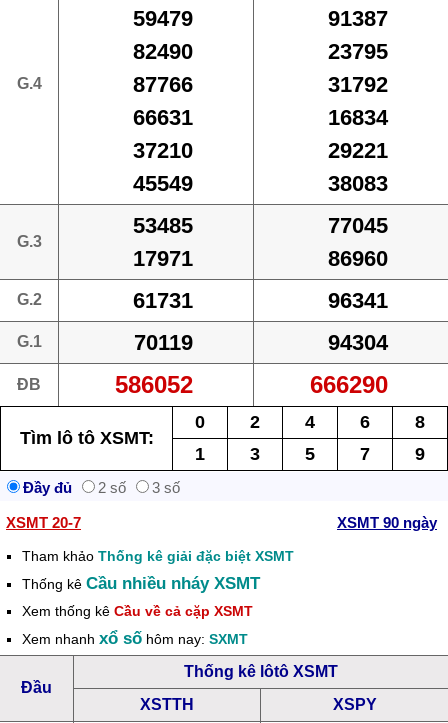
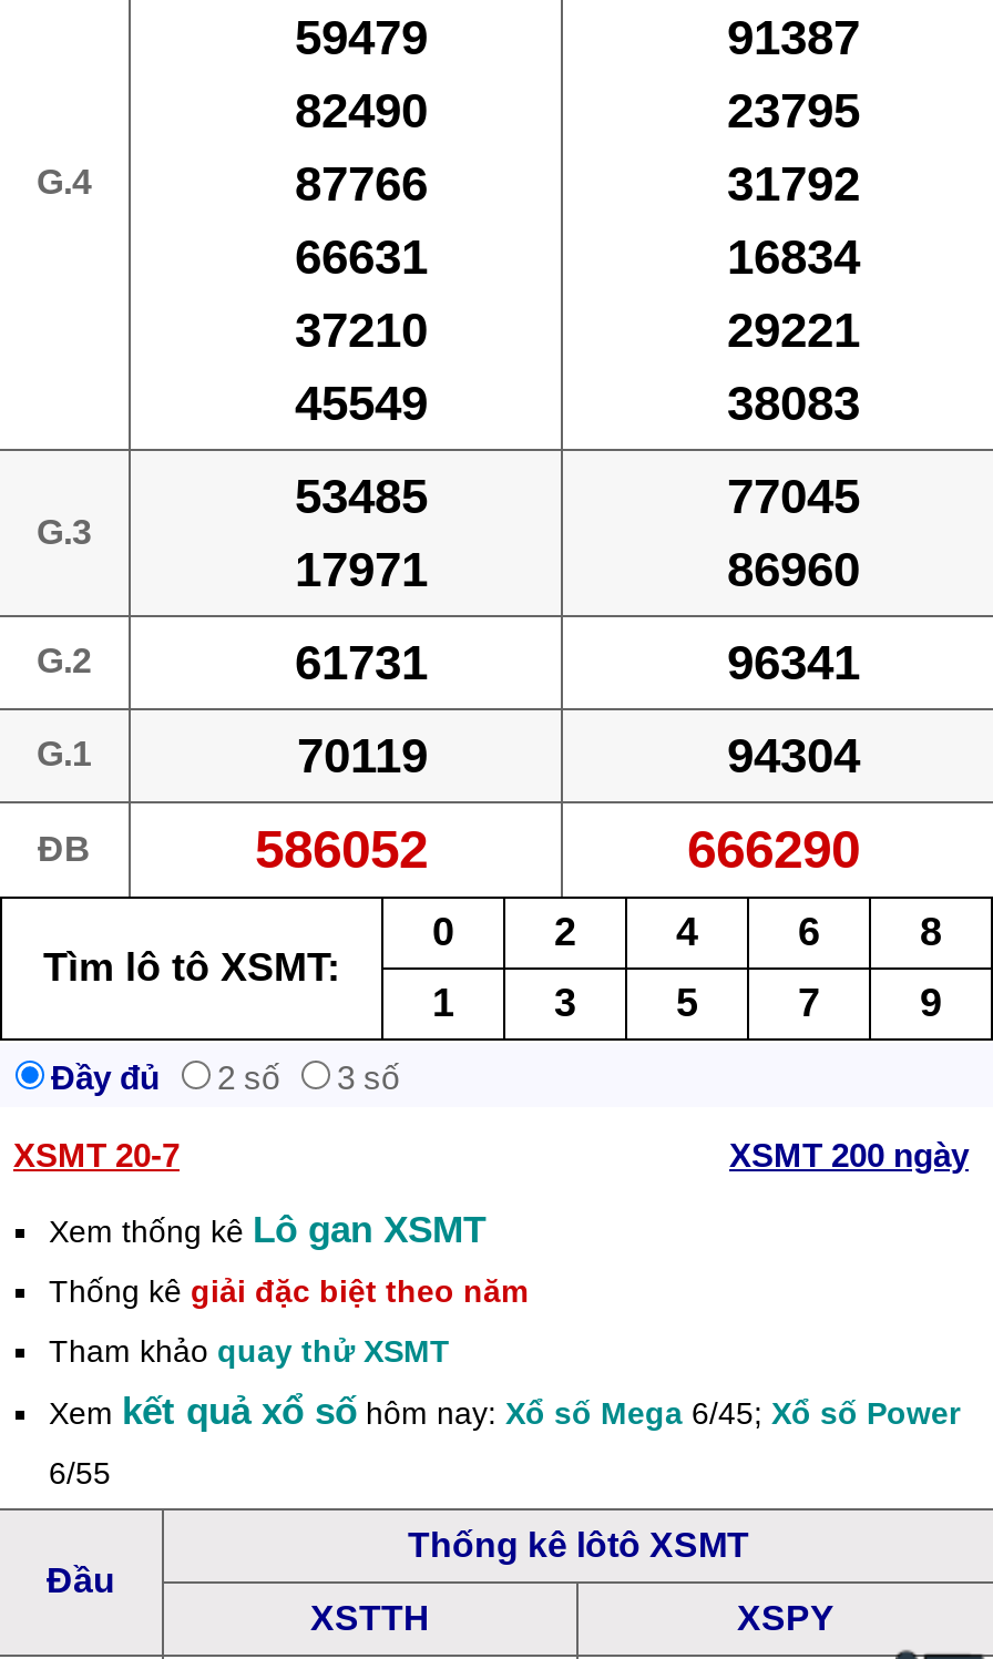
[22,514,437,648] XSMT 90 ngày | Tham khảo Thống kê giải đặc biệt XSMT | Thống kê Cầu nhiều nháy XSMT | Xem thống kê Cầu về cả cặp XSMT | Xem nhanh xổ số hôm nay: SXMT -> [49,1136,969,1491] XSMT 200 ngày | Xem thống kê Lô gan XSMT | Thống kê giải đặc biệt theo năm | Tham khảo quay thử XSMT | Xem kết quả xổ số hôm nay: Xổ số Mega 6/45; Xổ số Power | 6/55

